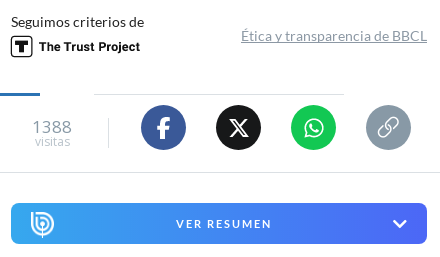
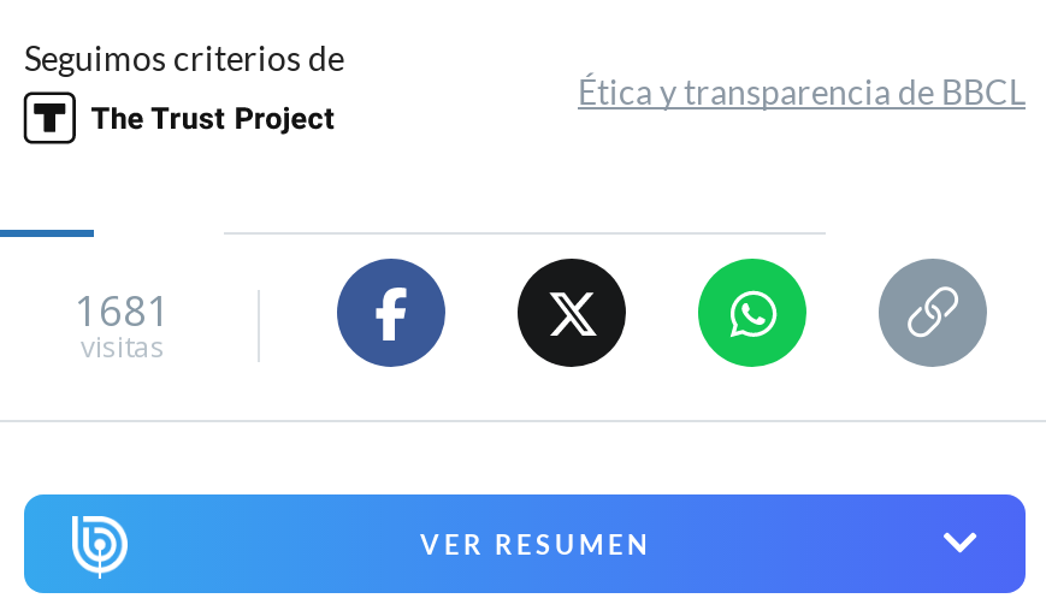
[32,115,72,138] 1388 -> [75,282,171,337] 1681

